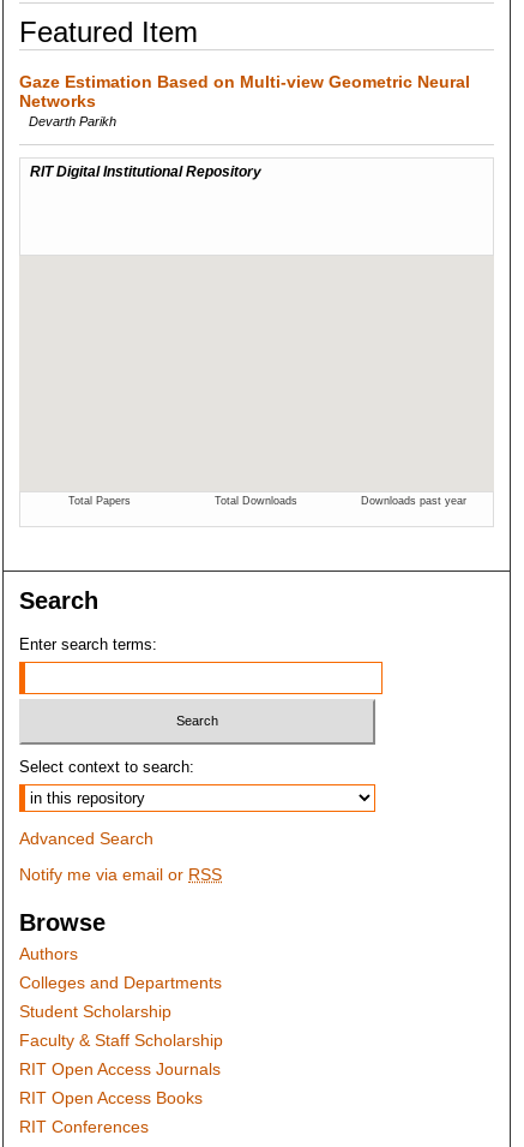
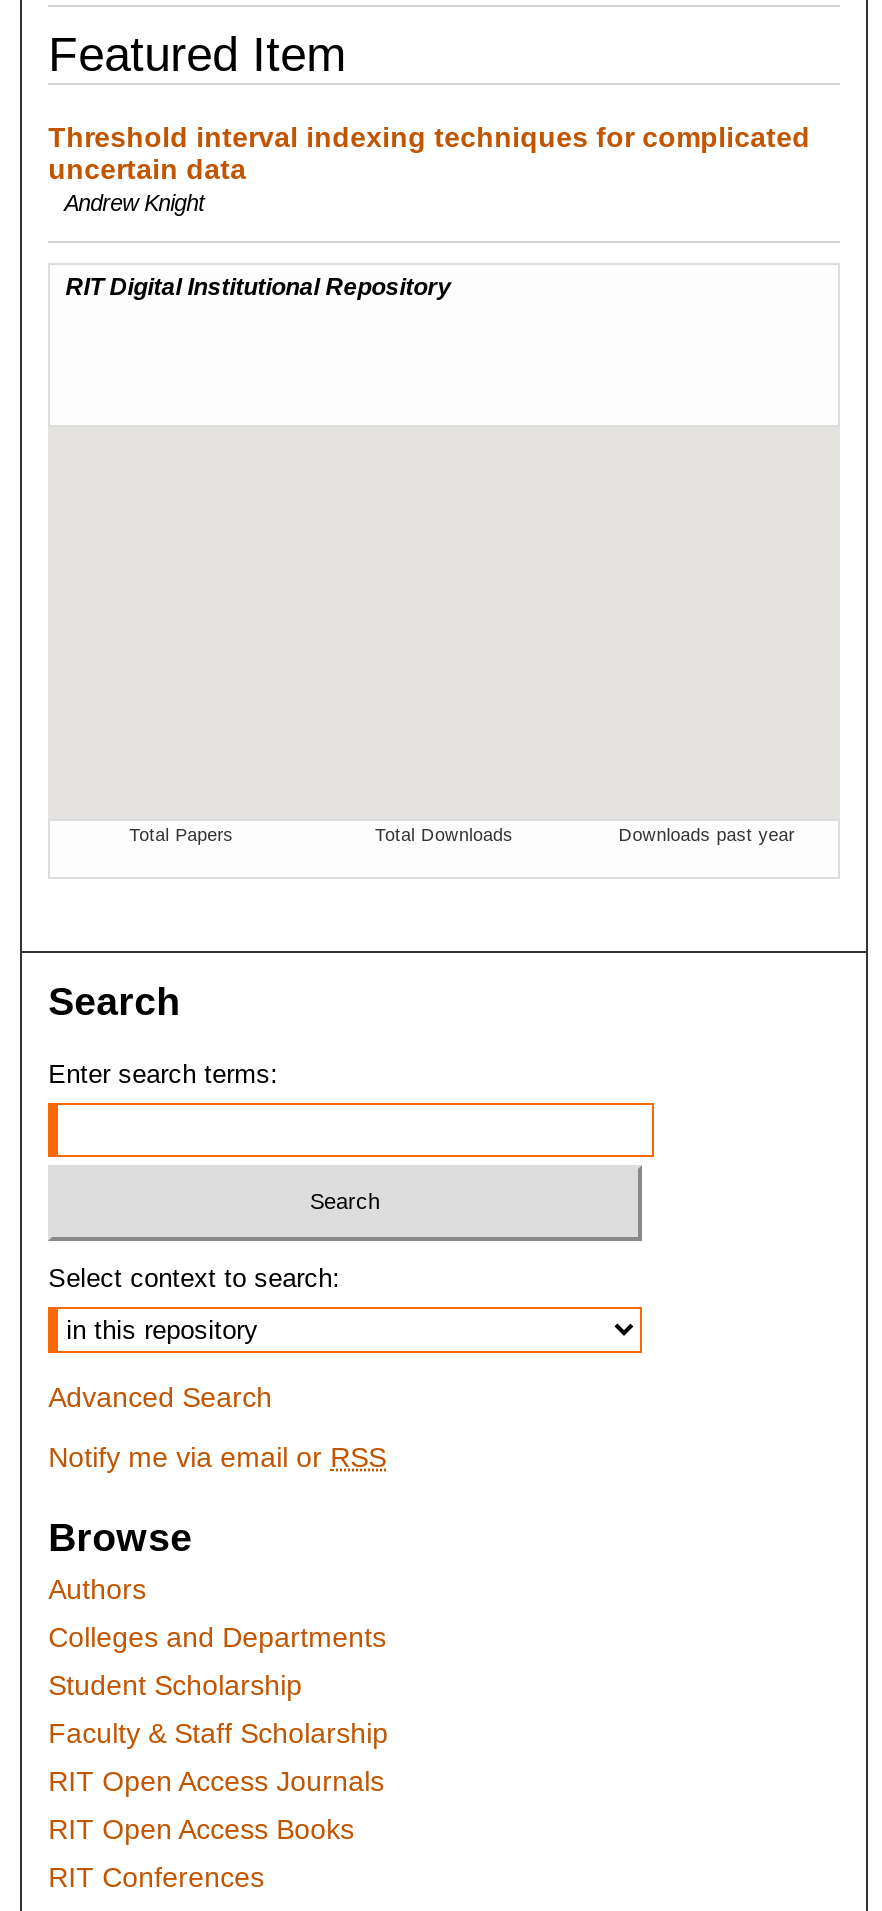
[19,72,470,128] Gaze Estimation Based on Multi-view Geometric Neural | Networks | Devarth Parikh -> [48,121,810,215] Threshold interval indexing techniques for complicated | uncertain data | Andrew Knight

